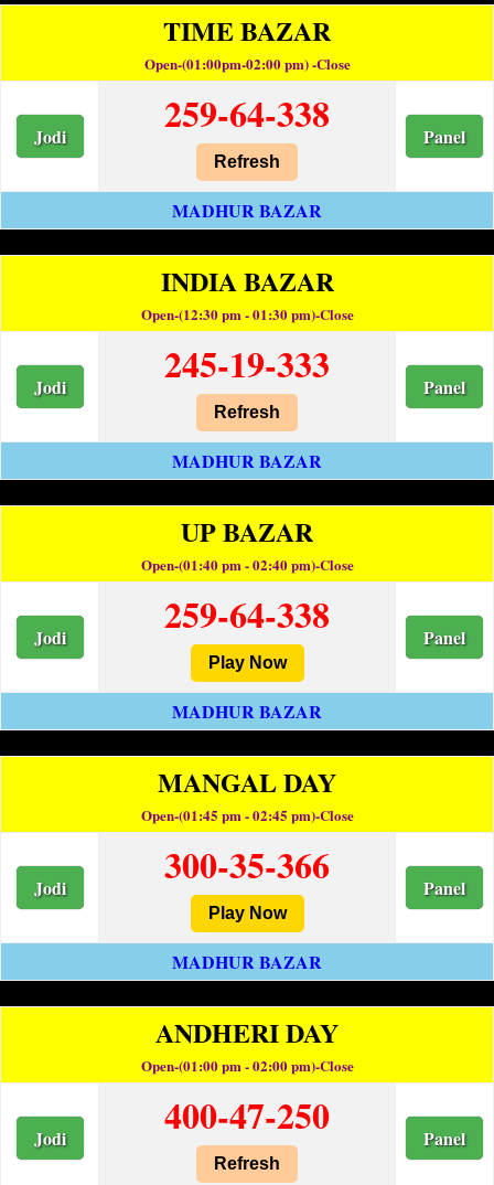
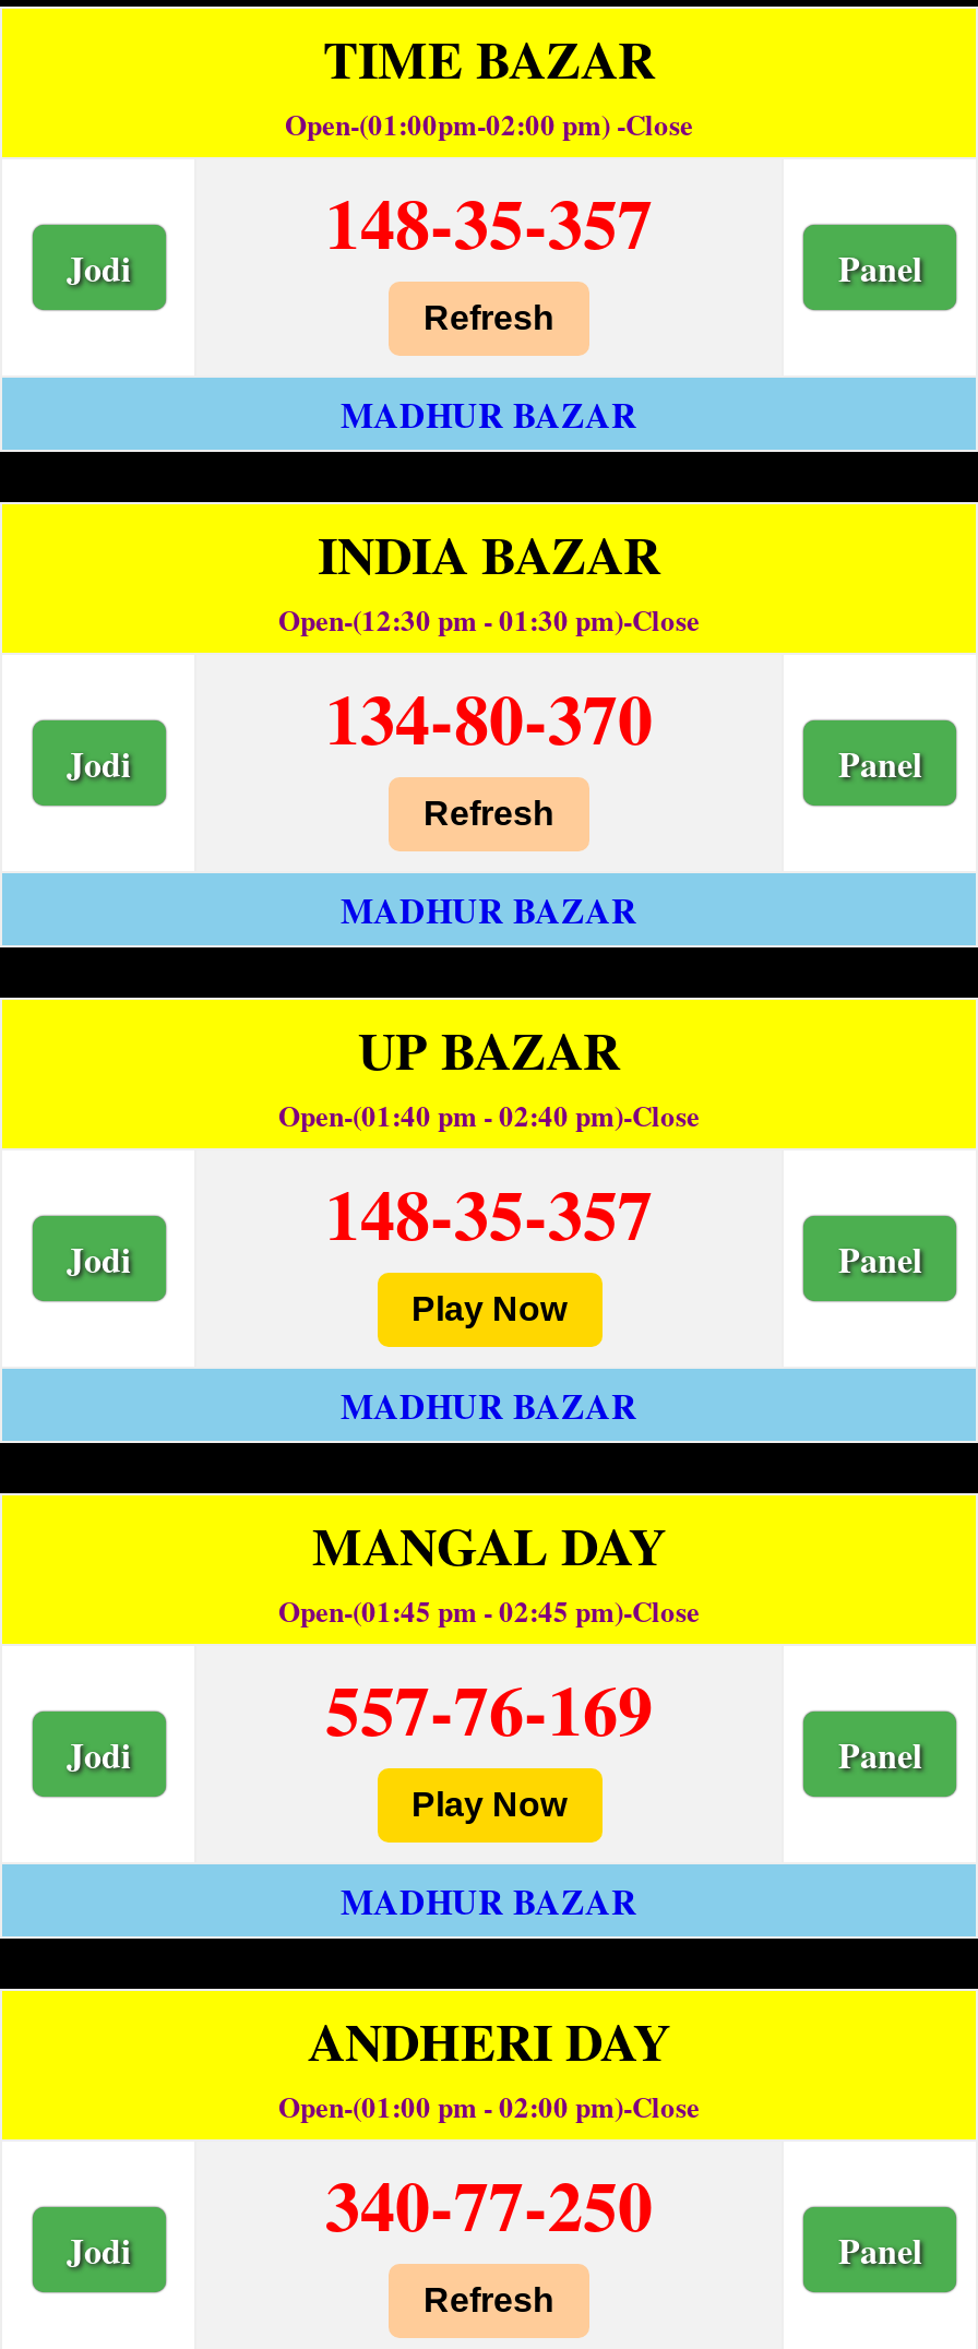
[164,87,330,139] 259-64-338 -> [325,170,653,272] 148-35-357
[164,337,330,389] 245-19-333 -> [325,665,653,768] 134-80-370
[164,588,330,640] 259-64-338 -> [325,1161,653,1264] 148-35-357
[164,838,330,890] 300-35-366 -> [325,1657,653,1759] 557-76-169
[164,1089,330,1141] 400-47-250 -> [325,2152,653,2255] 340-77-250

